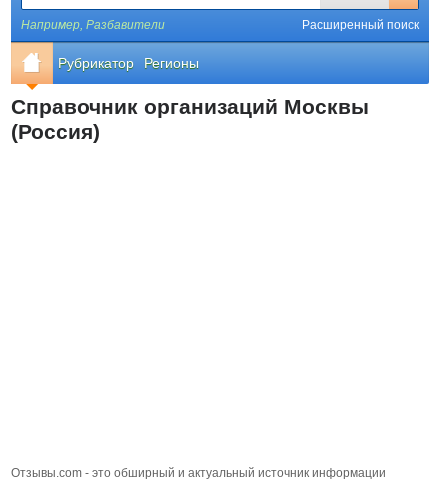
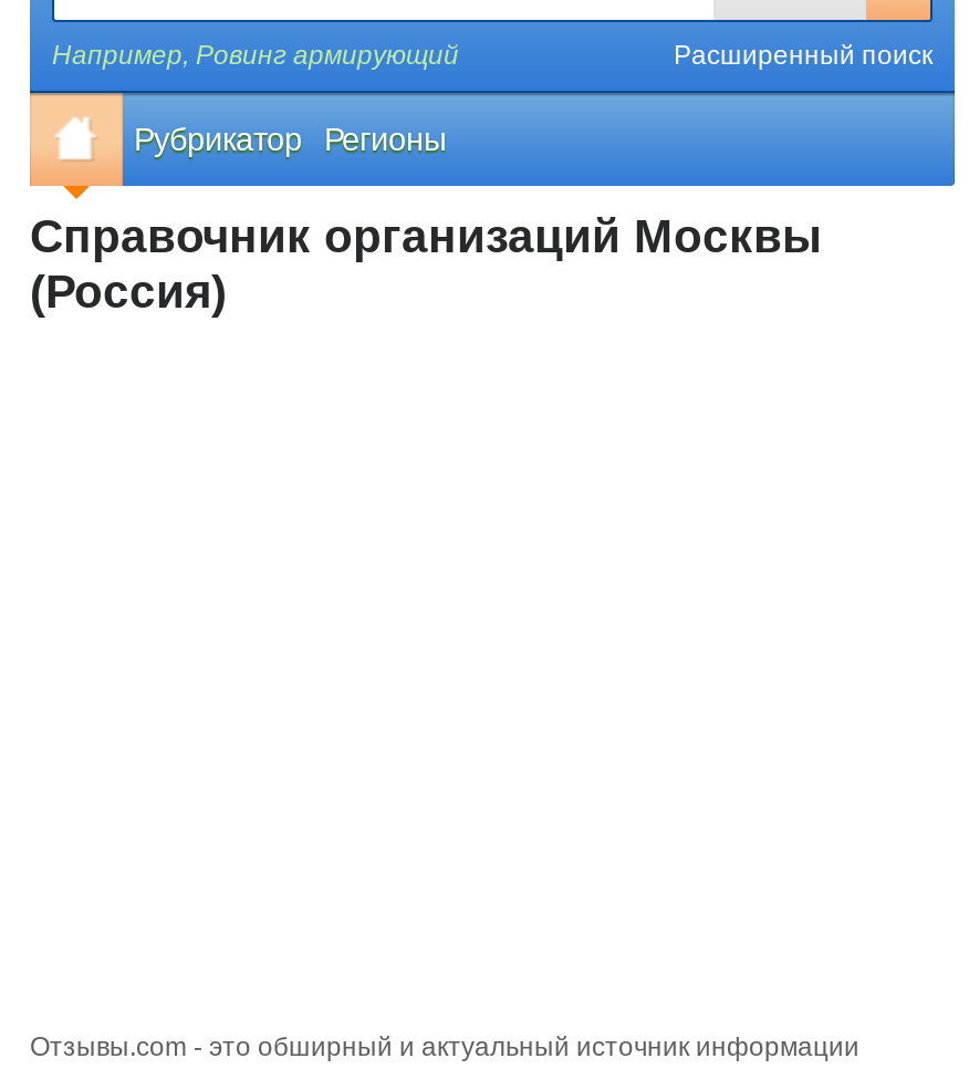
[21,18,165,32] Например, Разбавители -> [52,40,459,71] Например, Ровинг армирующий

